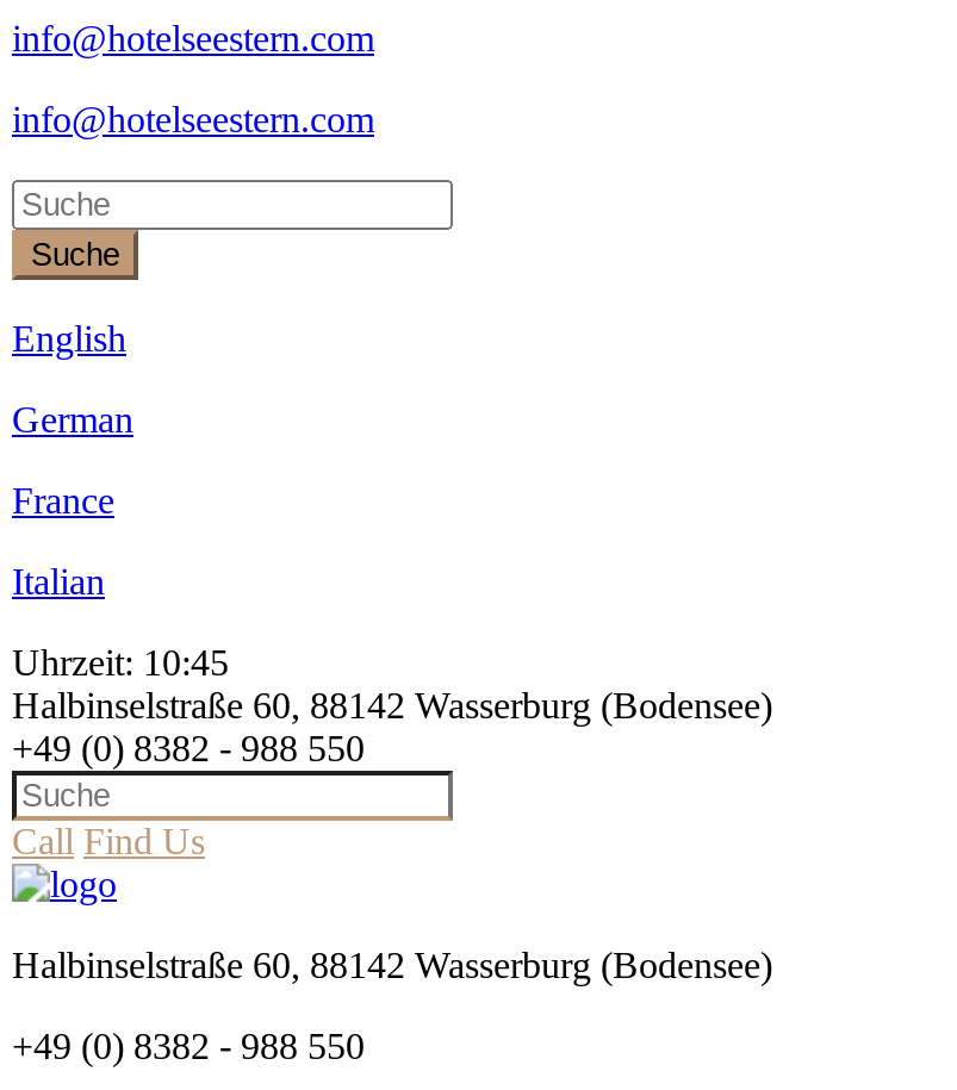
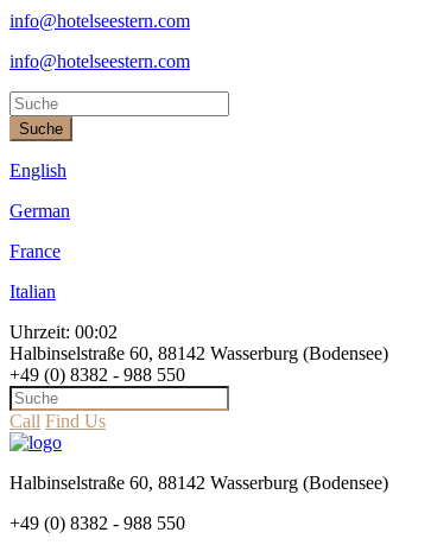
[12,642,229,683] Uhrzeit: 10:45 -> [9,322,118,342] Uhrzeit: 00:02

